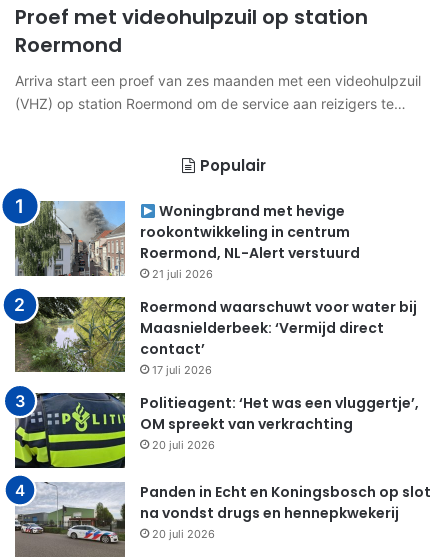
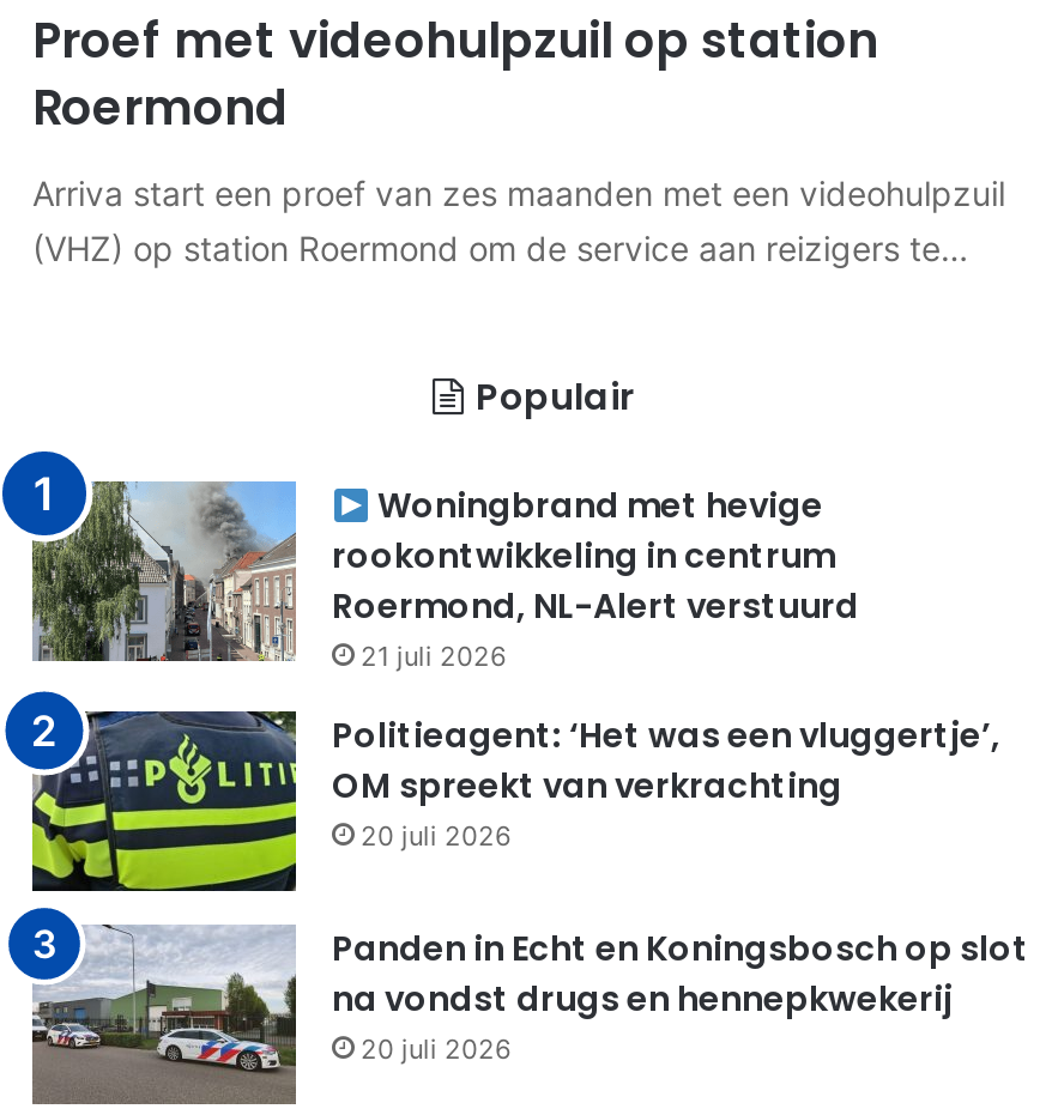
[15,296,417,377] [image] | Roermond waarschuwt voor water bij | Maasnielderbeek: ‘Vermijd direct | contact’ | 17 juli 2026 -> none

